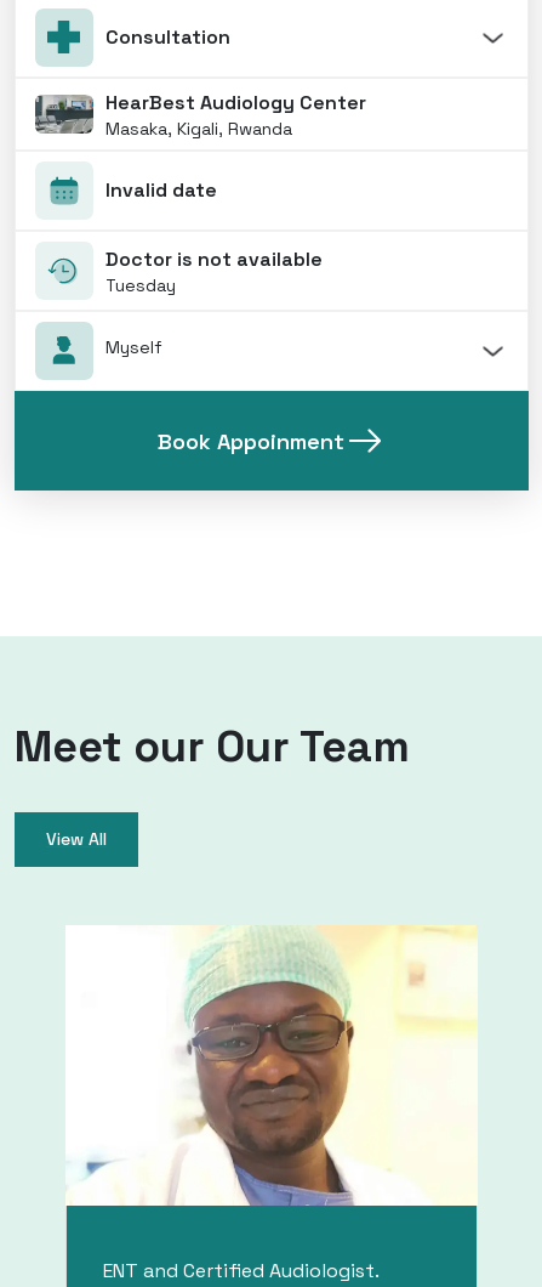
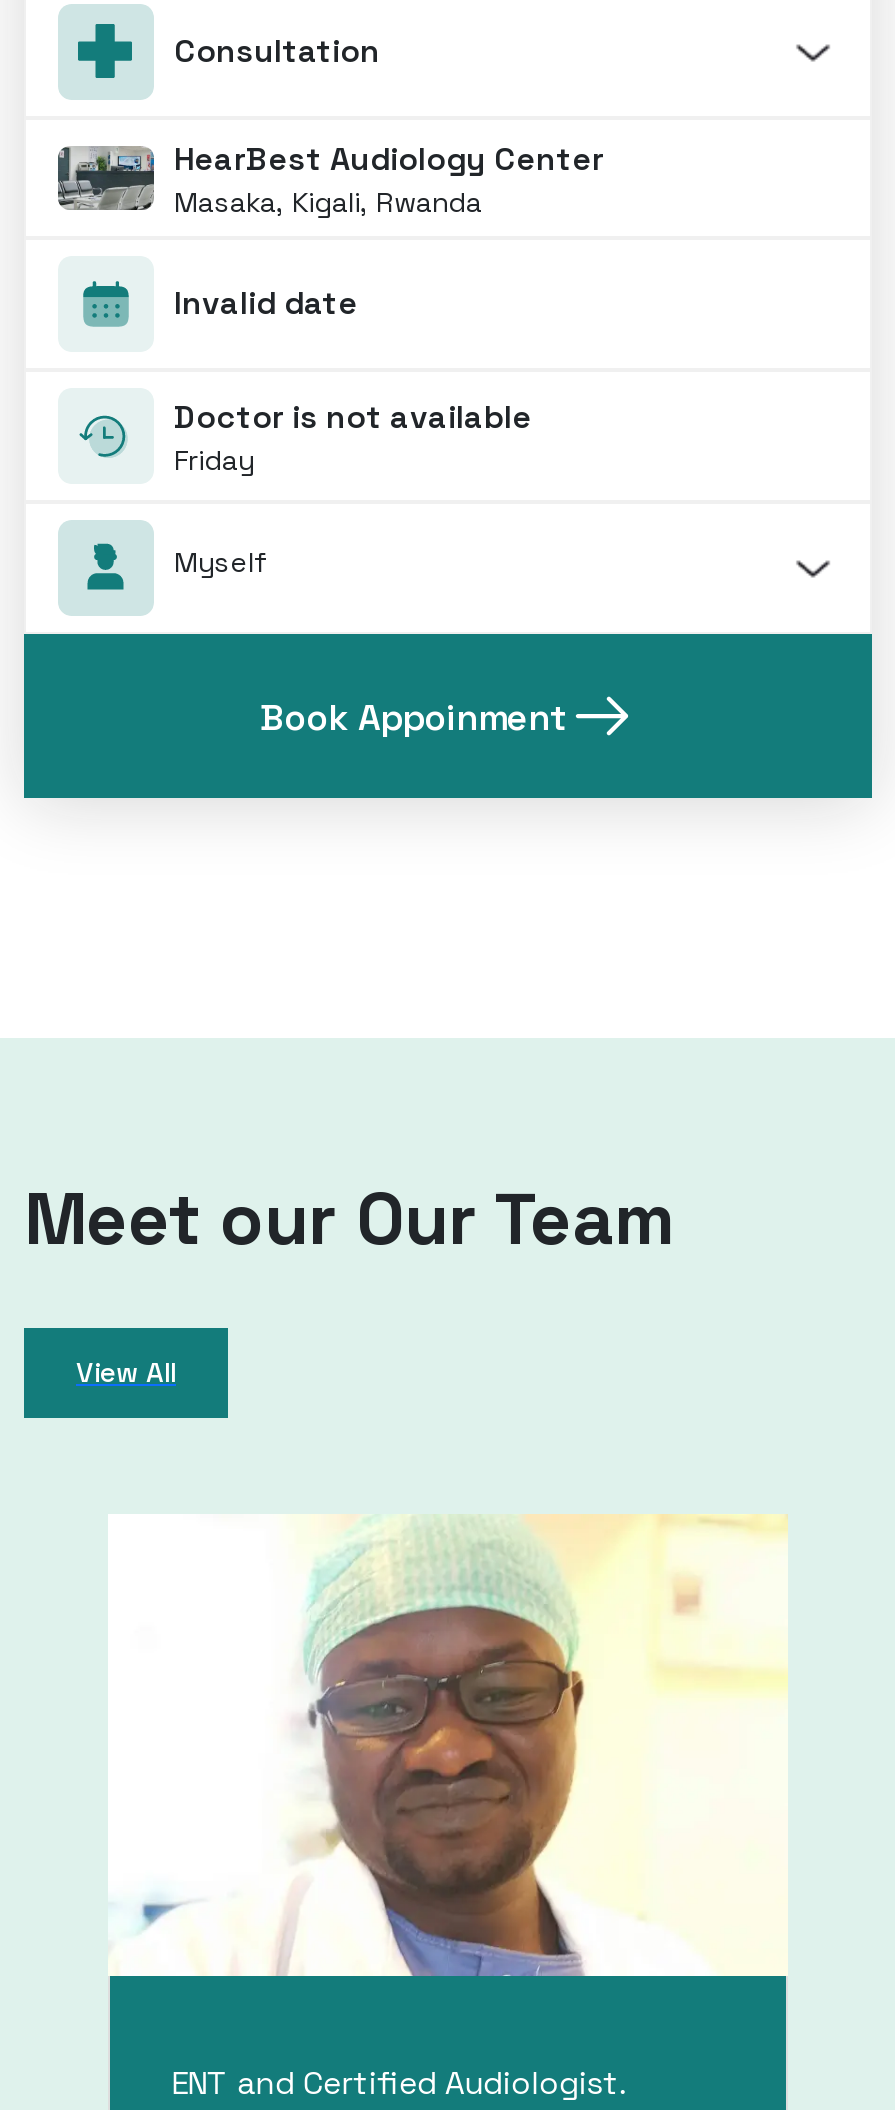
[105,274,176,296] Tuesday -> [174,442,254,478] Friday

